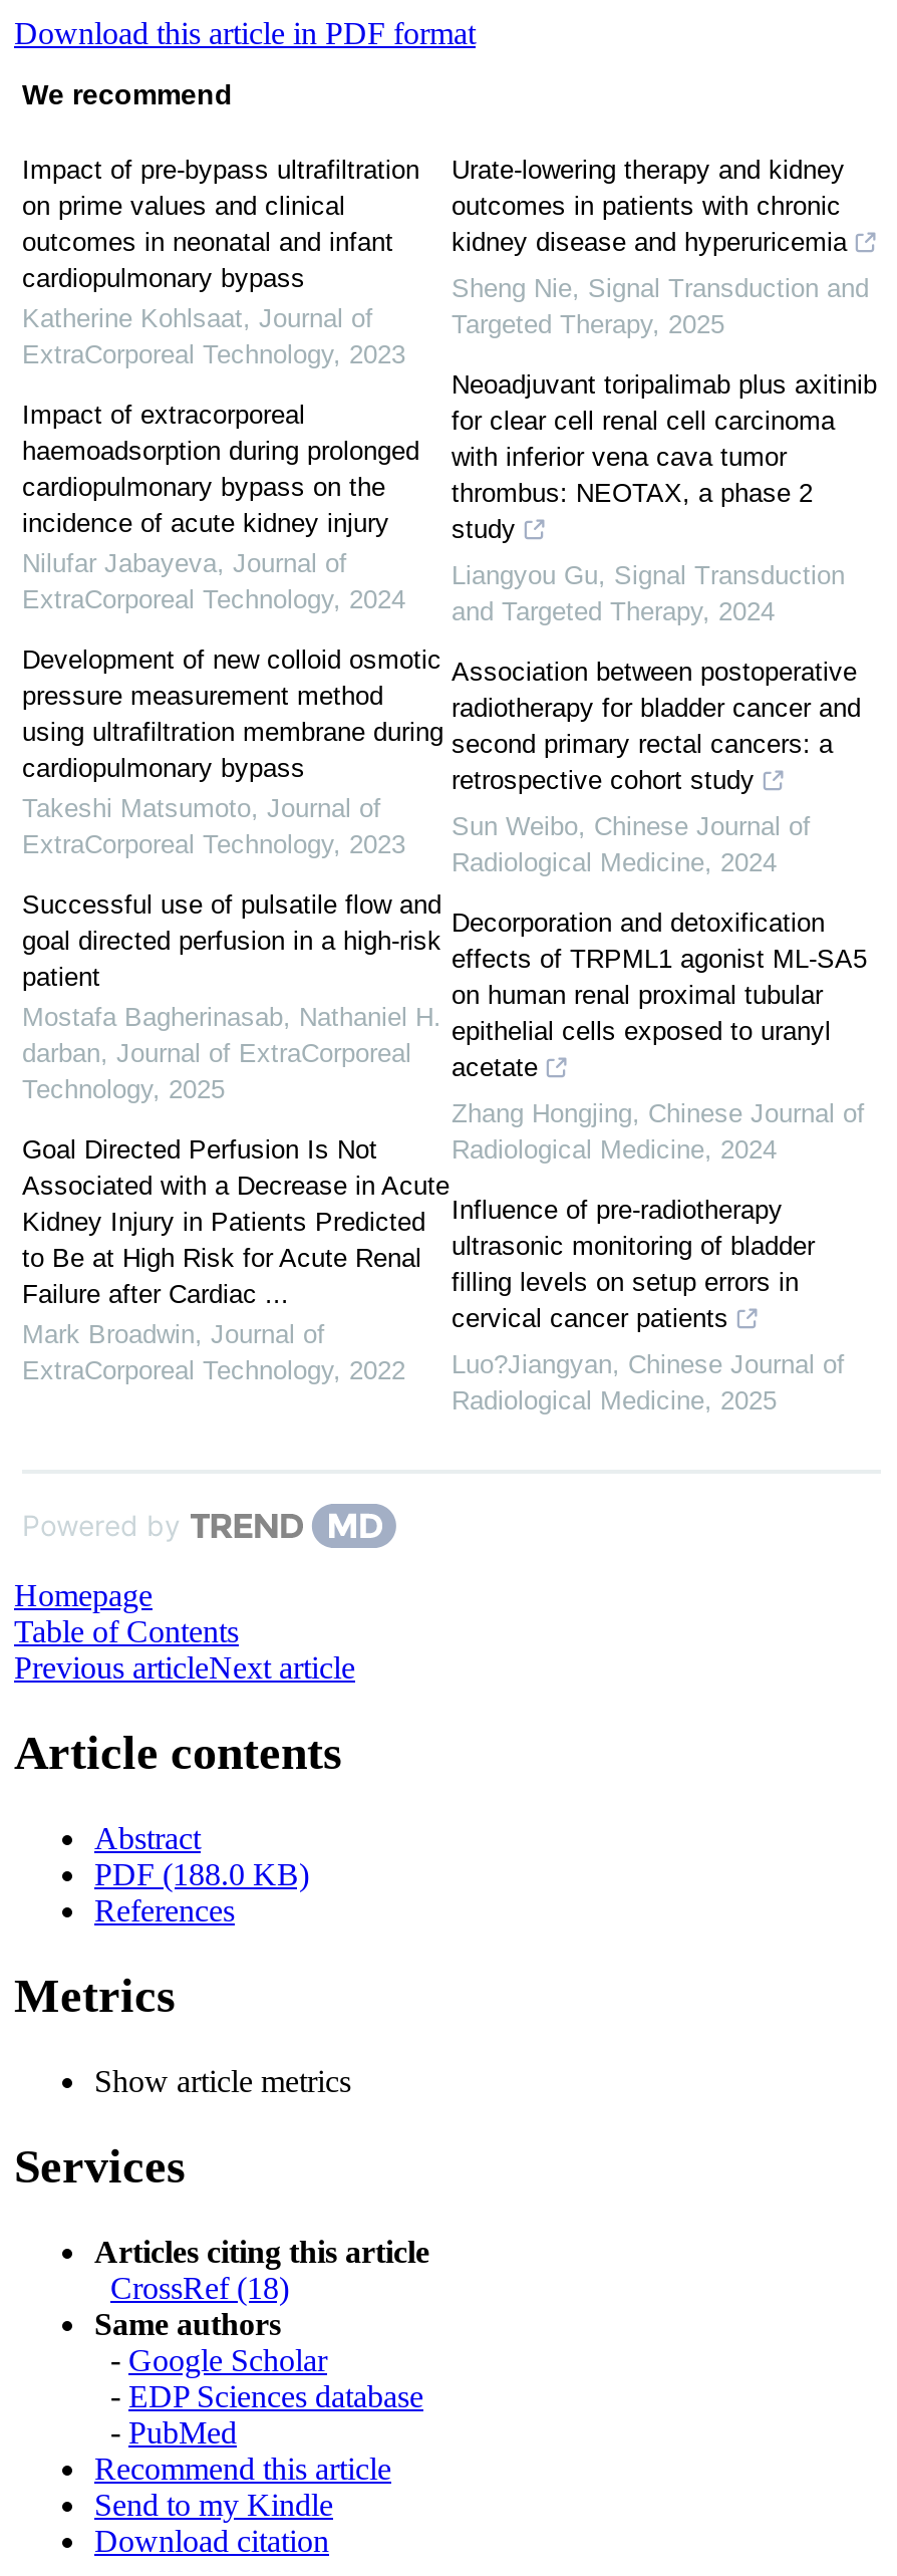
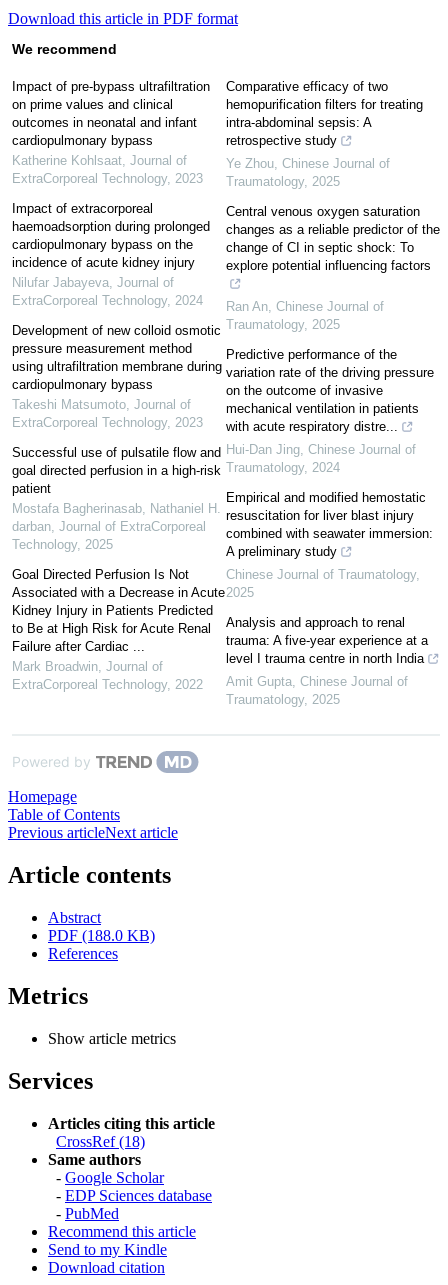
[452,156,847,258] Urate-lowering therapy and kidney | outcomes in patients with chronic | kidney disease and hyperuricemia -> [226,79,423,148] Comparative efficacy of two | hemopurification filters for treating | intra-abdominal sepsis: A | retrospective study
[452,274,869,340] Sheng Nie, Signal Transduction and | Targeted Therapy, 2025 -> [226,156,390,189] Ye Zhou, Chinese Journal of | Traumatology, 2025
[452,370,877,545] Neoadjuvant toripalimab plus axitinib | for clear cell renal cell carcinoma | with inferior vena cava tumor | thrombus: NEOTAX, a phase 2 | study -> [226,204,440,273] Central venous oxygen saturation | changes as a reliable predictor of the | change of CI in septic shock: To | explore potential influencing factors
[452,561,845,627] Liangyou Gu, Signal Transduction | and Targeted Therapy, 2024 -> [226,299,384,332] Ran An, Chinese Journal of | Traumatology, 2025
[452,658,861,796] Association between postoperative | radiotherapy for bladder cancer and | second primary rectal cancers: a | retrospective cohort study -> [226,347,434,434] Predictive performance of the | variation rate of the driving pressure | on the outcome of invasive | mechanical ventilation in patients | with acute respiratory distre...
[452,812,811,878] Sun Weibo, Chinese Journal of | Radiological Medicine, 2024 -> [226,442,416,475] Hui-Dan Jing, Chinese Journal of | Traumatology, 2024
[452,909,867,1083] Decorporation and detoxification | effects of TRPML1 agonist ML-SA5 | on human renal proximal tubular | epithelial cells exposed to uranyl | acetate -> [226,490,433,559] Empirical and modified hemostatic | resuscitation for liver blast injury | combined with seawater immersion: | A preliminary study
[452,1099,865,1166] Zhang Hongjing, Chinese Journal of | Radiological Medicine, 2024 -> [226,567,420,600] Chinese Journal of Traumatology, | 2025
[452,1196,815,1334] Influence of pre-radiotherapy | ultrasonic monitoring of bladder | filling levels on setup errors in | cervical cancer patients -> [226,615,428,666] Analysis and approach to renal | trauma: A five-year experience at a | level I trauma centre in north India
[452,1350,845,1416] Luo?Jiangyan, Chinese Journal of | Radiological Medicine, 2025 -> [226,674,408,707] Amit Gupta, Chinese Journal of | Traumatology, 2025

